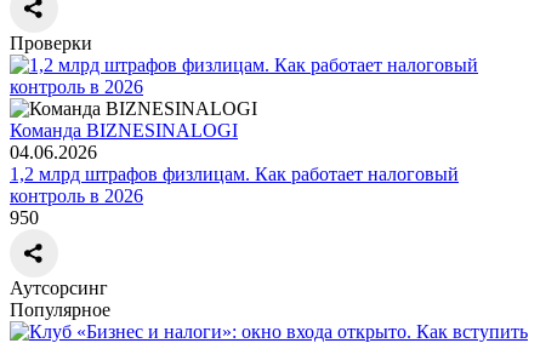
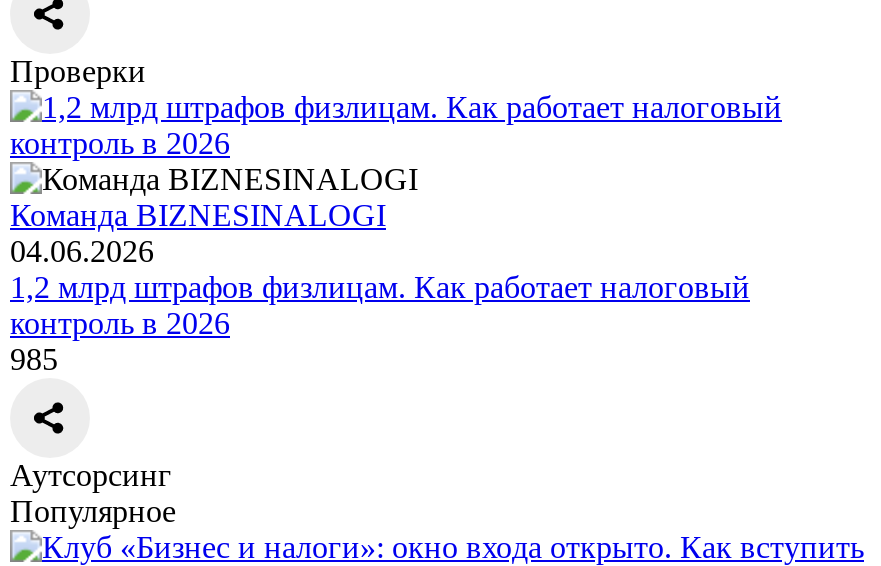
[10,207,39,228] 950 -> [10,342,58,376] 985

